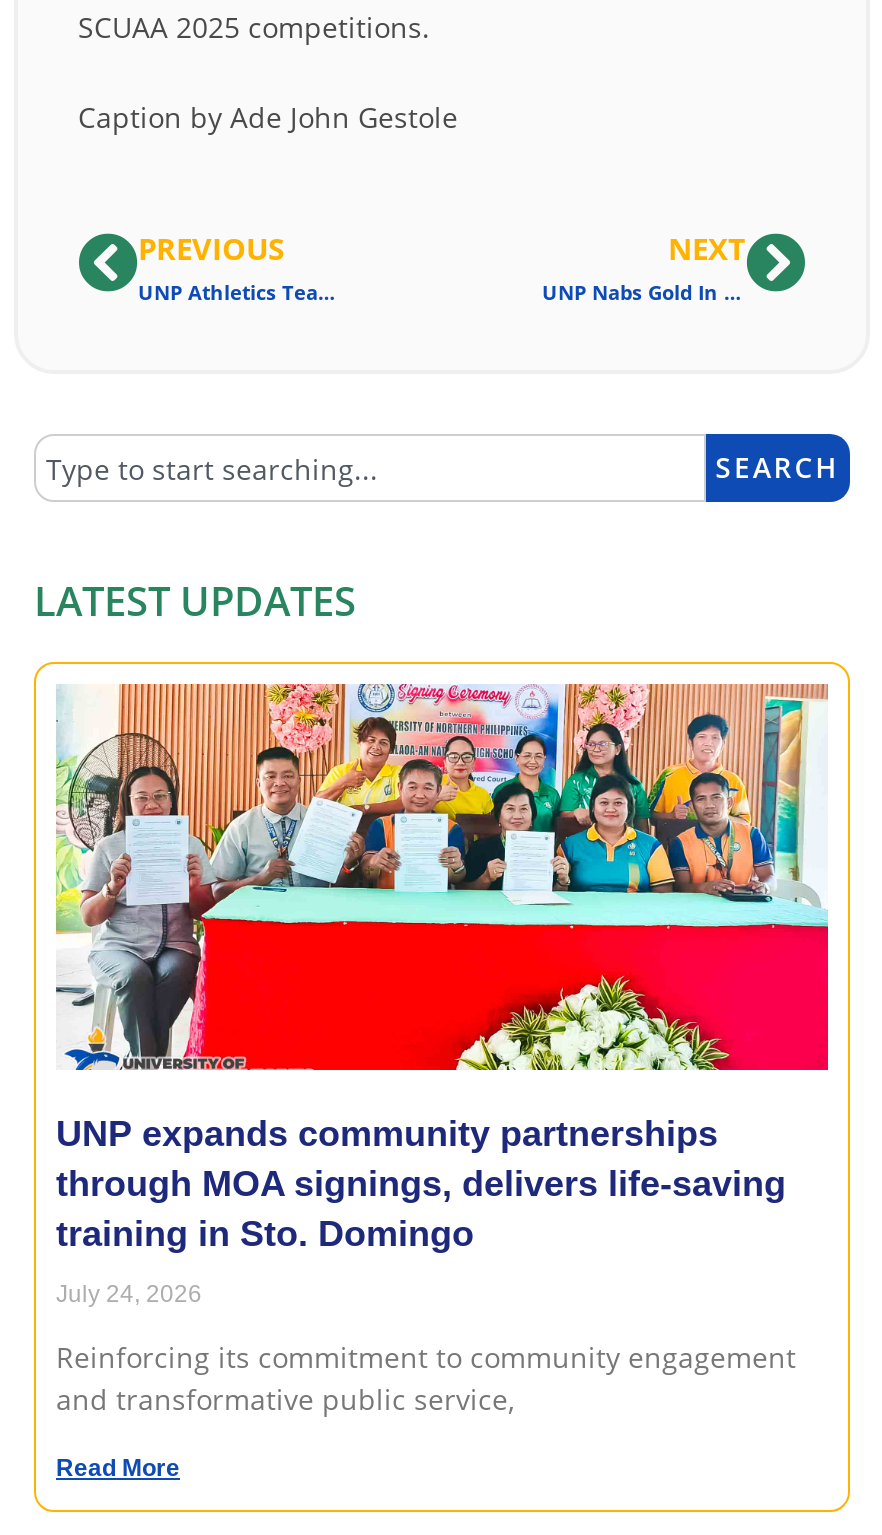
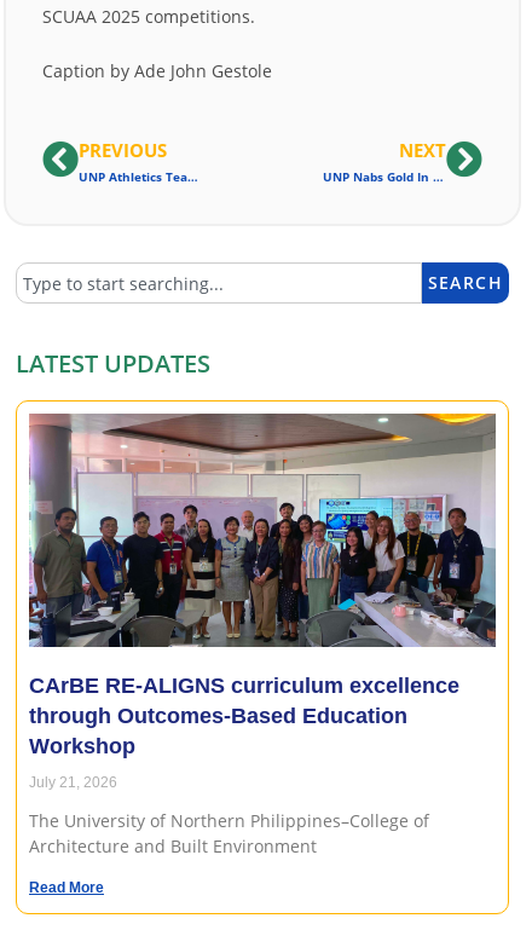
[54,682,830,1254] [image] | UNP expands community partnerships | through MOA signings, delivers life-saving | training in Sto. Domingo -> [28,412,497,758] [image] | CArBE RE-ALIGNS curriculum excellence | through Outcomes-Based Education | Workshop
[56,1280,202,1308] July 24, 2026 -> [29,774,117,791] July 21, 2026
[56,1338,796,1418] Reinforcing its commitment to community engagement | and transformative public service, -> [29,809,429,857] The University of Northern Philippines–College of | Architecture and Built Environment

